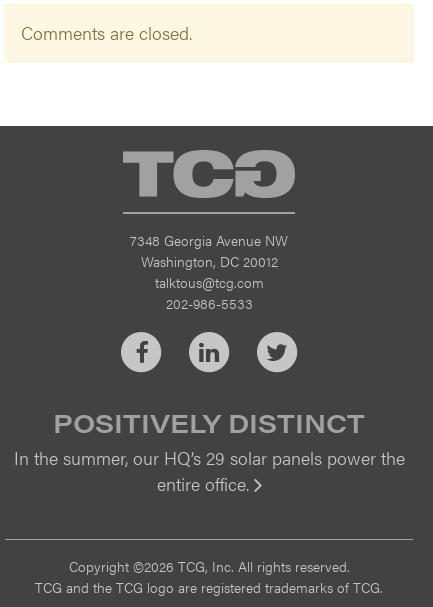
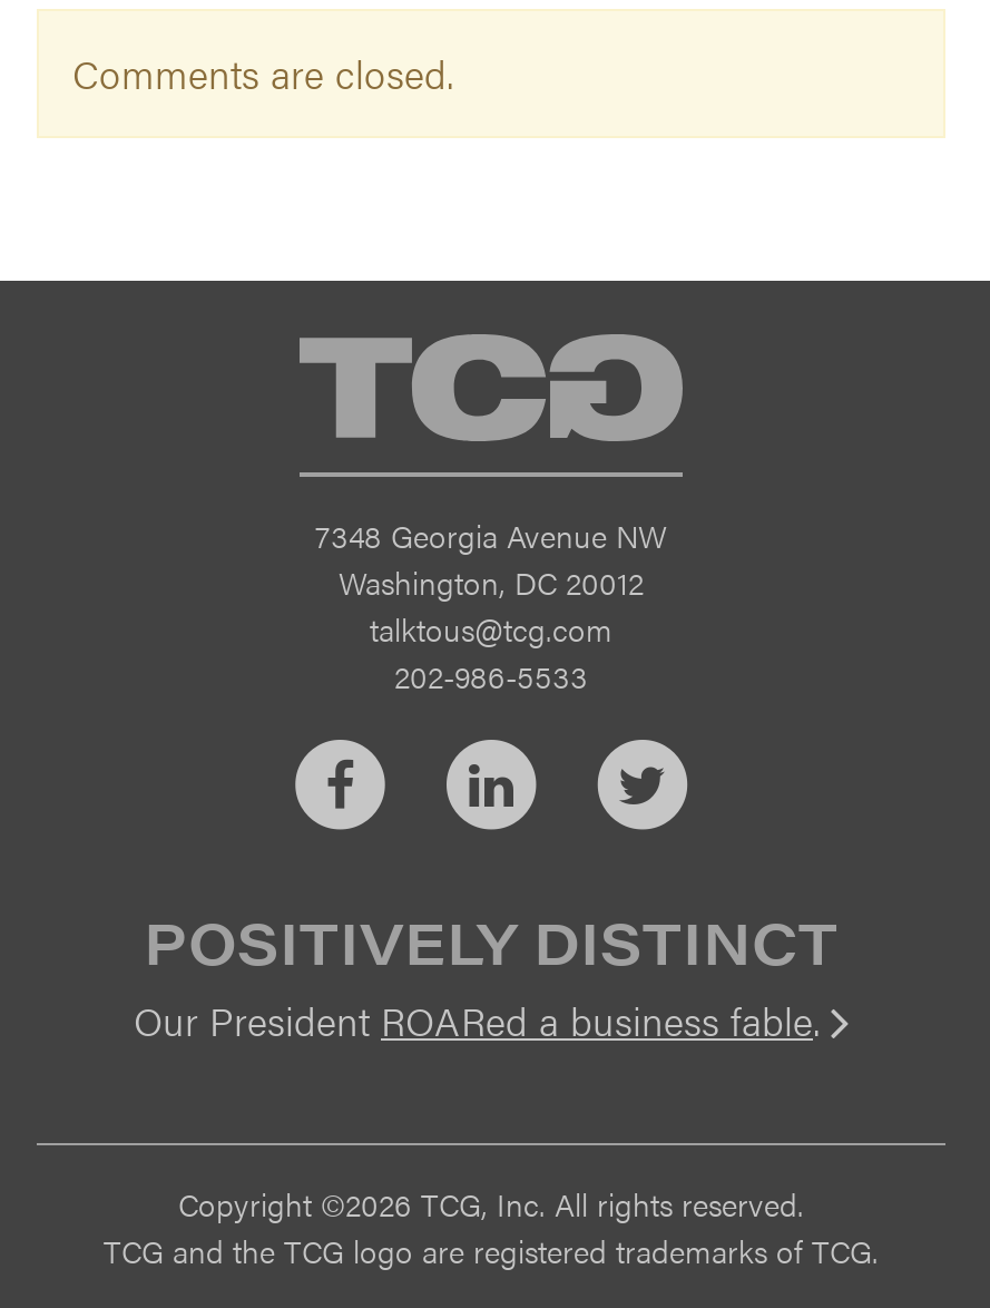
[13,445,404,496] In the summer, our HQ’s 29 solar panels power the | entire office. -> [134,991,831,1047] Our President ROARed a business fable.

